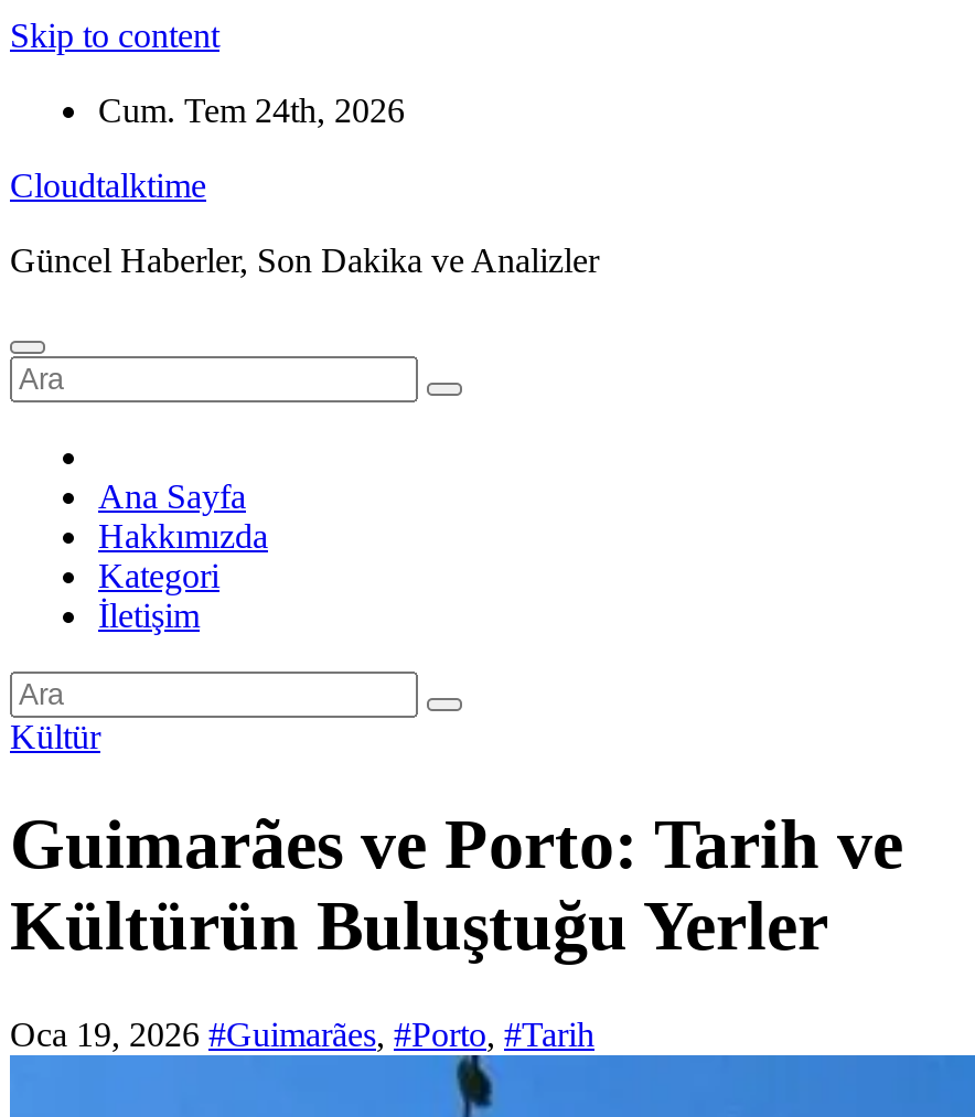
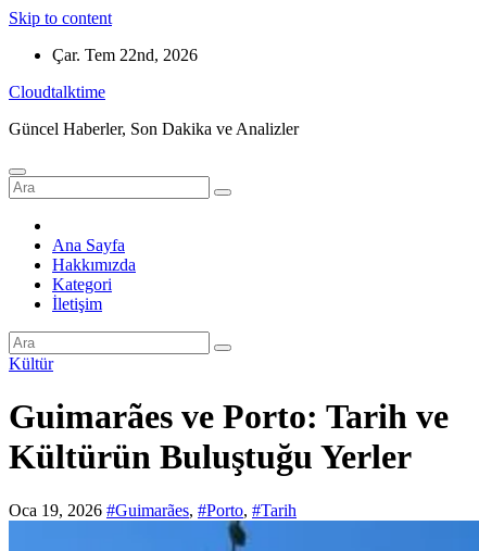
[98,92,405,129] Cum. Tem 24th, 2026 -> [52,46,198,64] Çar. Tem 22nd, 2026

